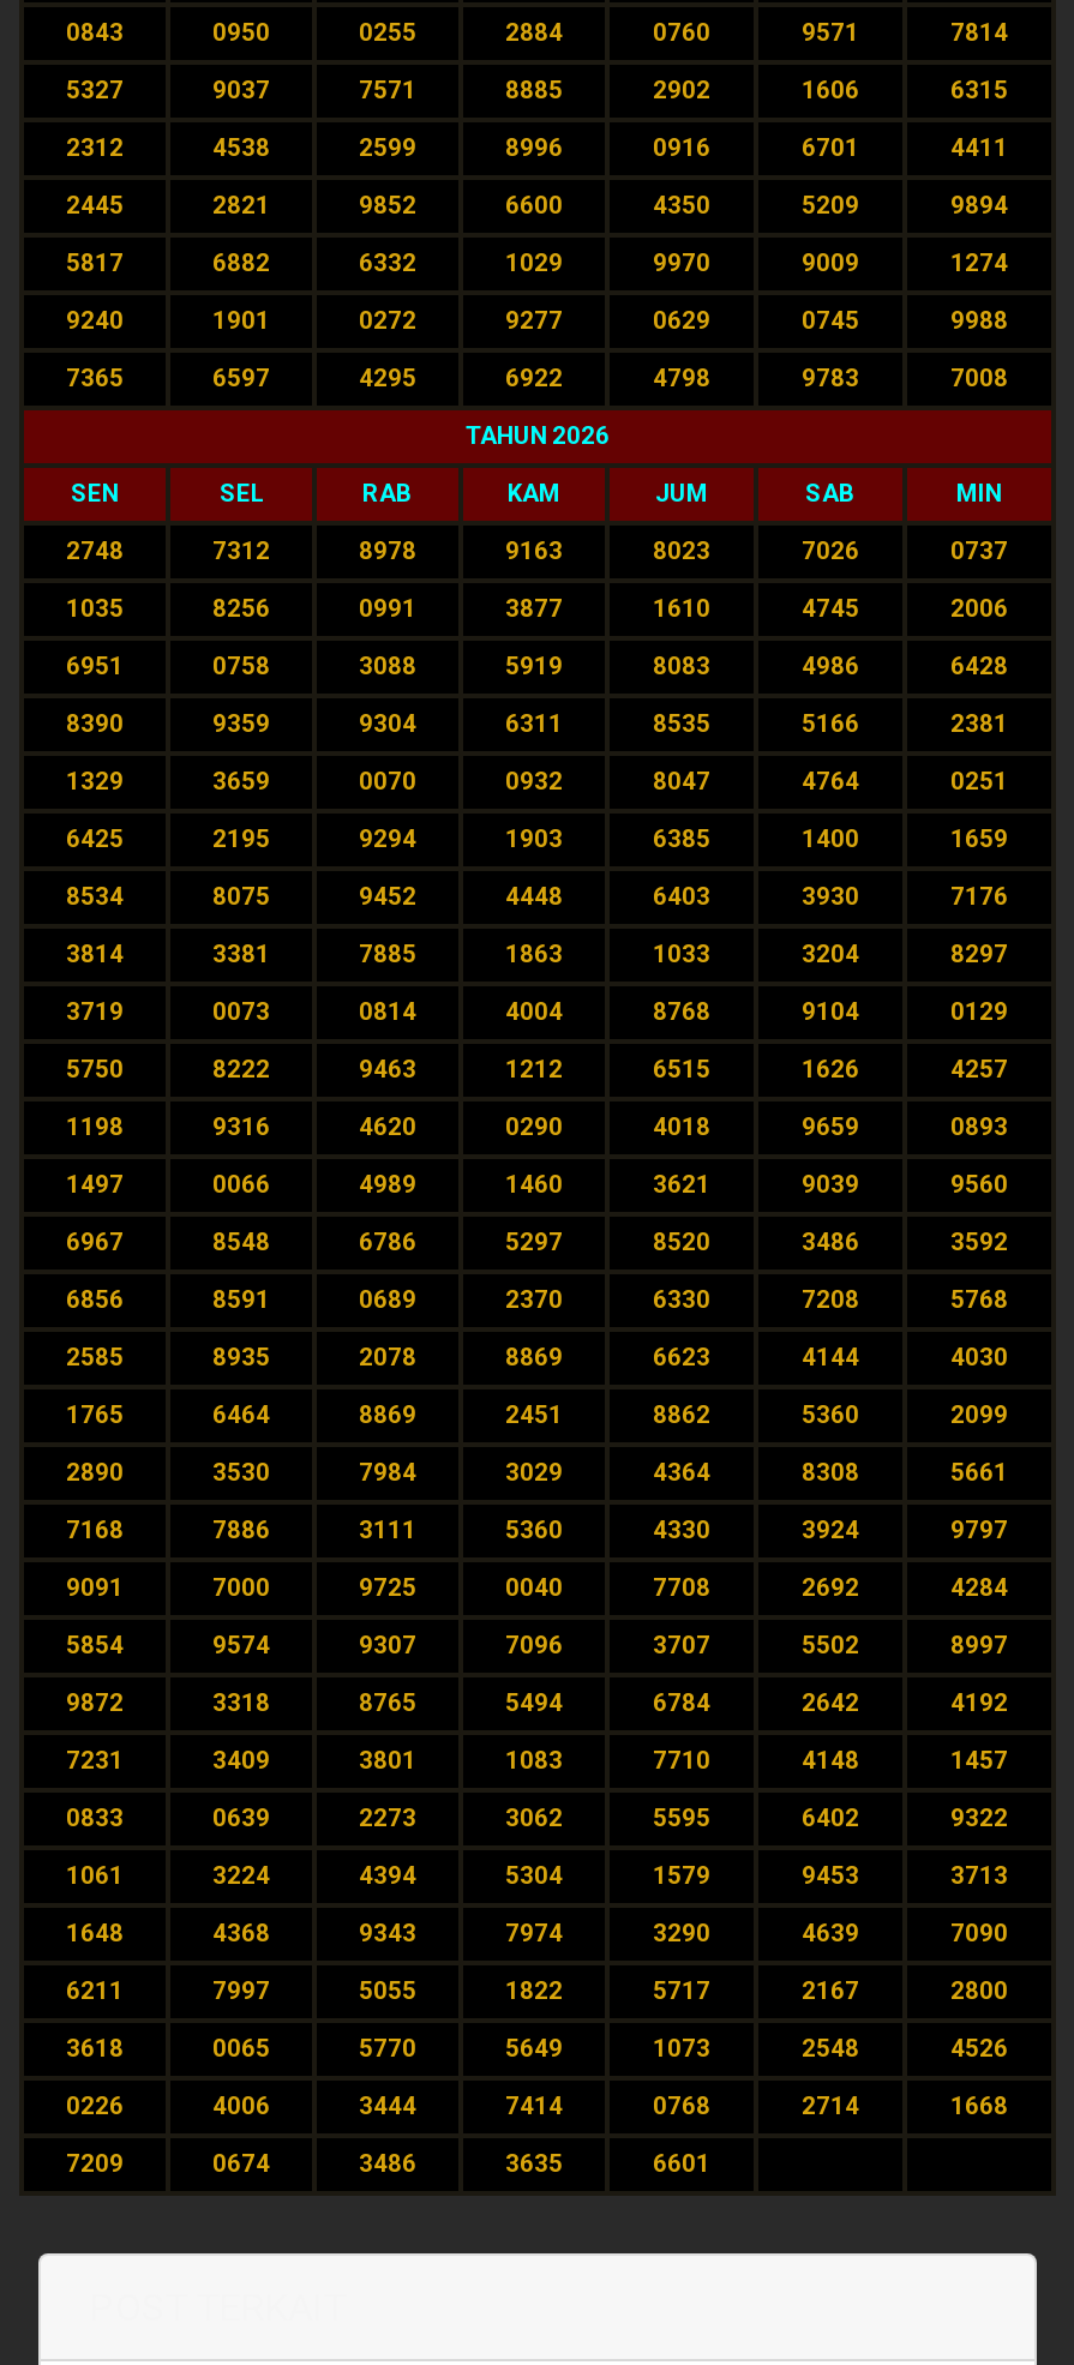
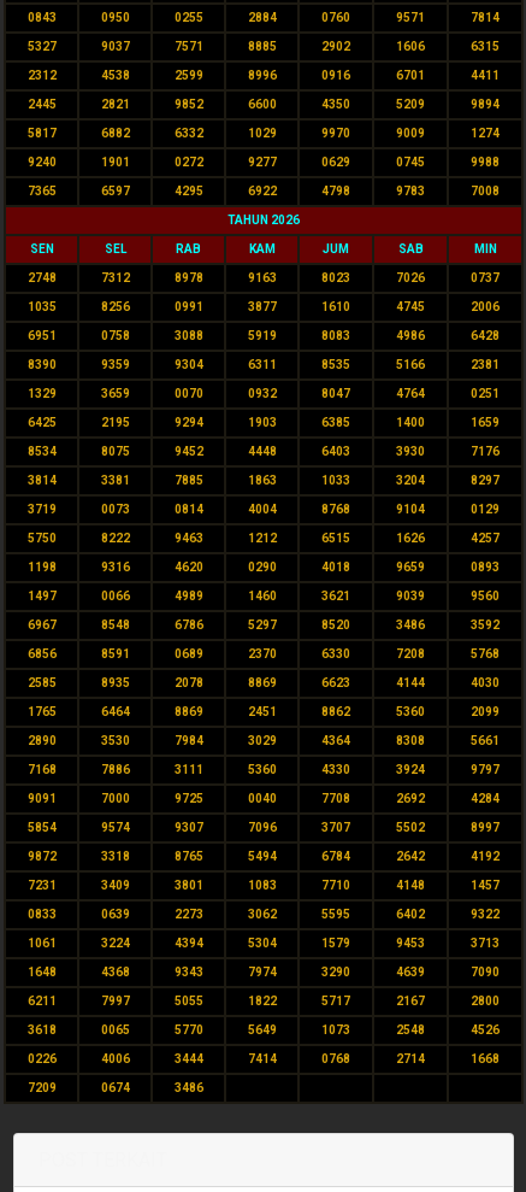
[505,2150,710,2177] 3635 | 6601 -> none

